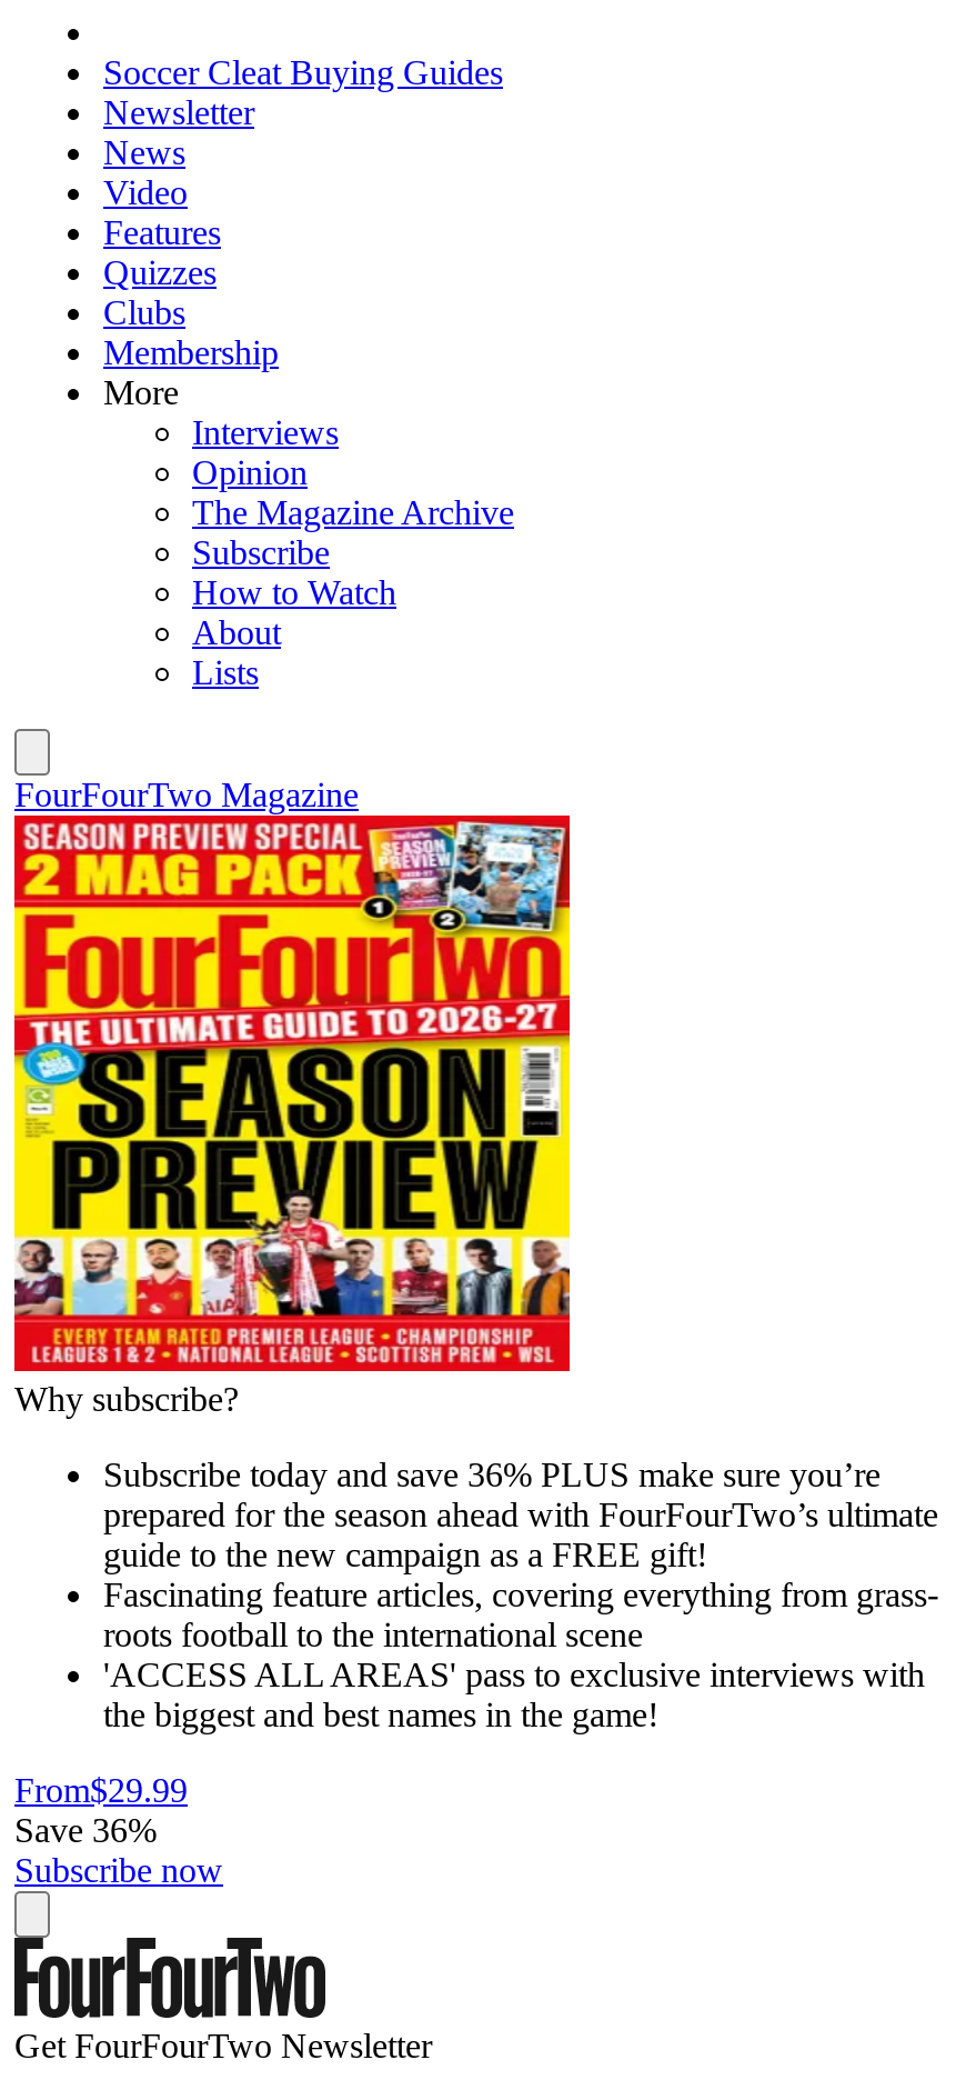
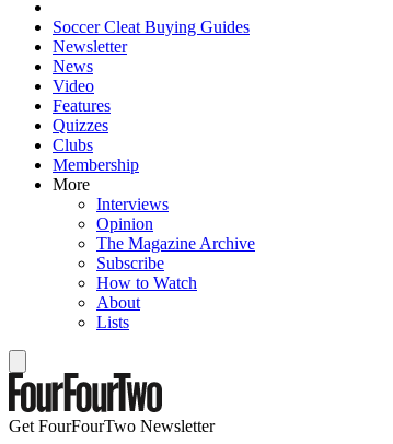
[14,774,359,812] FourFourTwo Magazine -> none
[12,813,938,1888] [image] | Why subscribe? | Subscribe today and save 36% PLUS make sure you’re | prepared for the season ahead with FourFourTwo’s ultimate | guide to the new campaign as a FREE gift! | Fascinating feature articles, covering everything from grass- | roots football to the international scene | 'ACCESS ALL AREAS' pass to exclusive interviews with | the biggest and best names in the game! | From$29.99 | Save 36% | Subscribe now -> none

